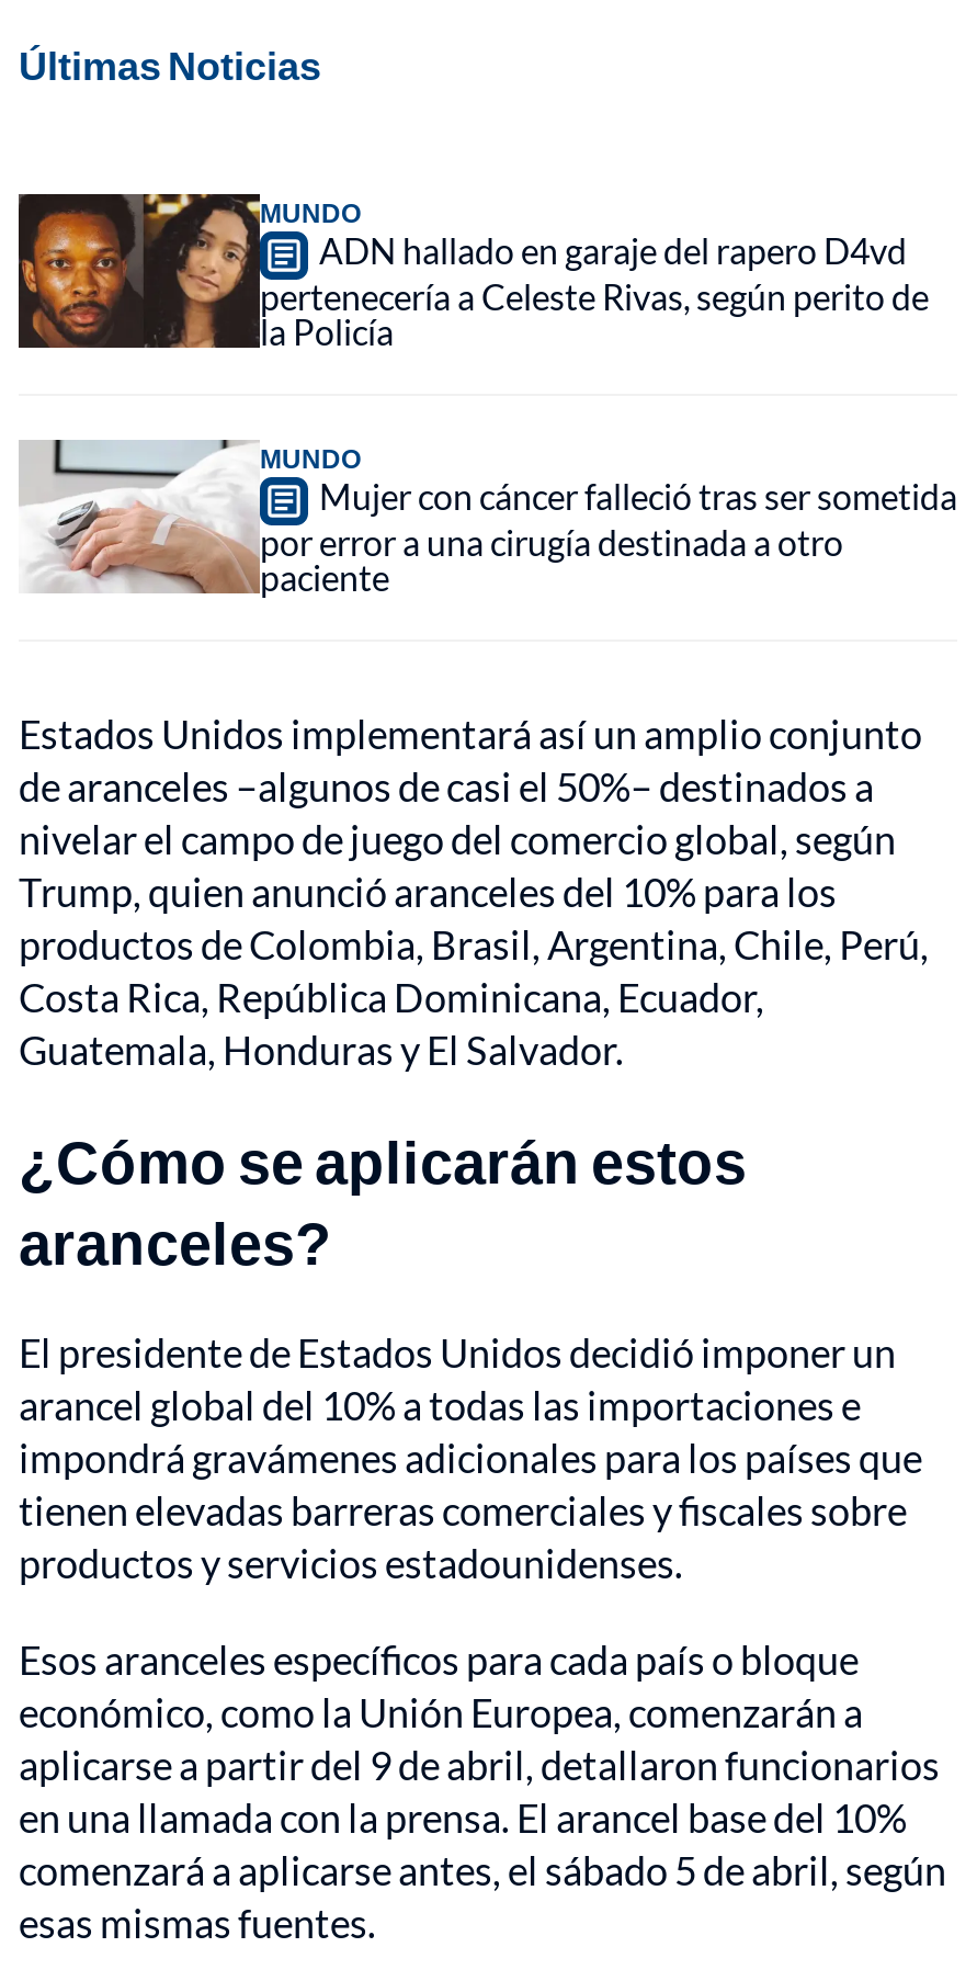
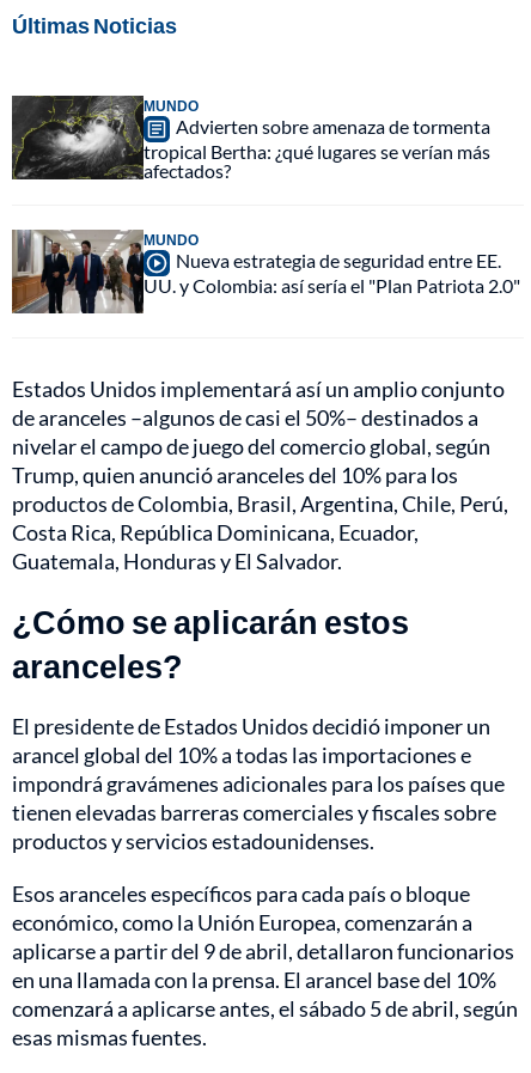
[19,192,929,353] [image] | ADN hallado en garaje del rapero D4vd | pertenecería a Celeste Rivas, según perito de | la Policía -> [12,95,490,182] [image] | Advierten sobre amenaza de tormenta | tropical Bertha: ¿qué lugares se verían más | afectados?
[19,440,957,598] [image] | Mujer con cáncer falleció tras ser sometida | por error a una cirugía destinada a otro | paciente -> [11,230,520,315] [image] | Nueva estrategia de seguridad entre EE. | UU. y Colombia: así sería el "Plan Patriota 2.0"

